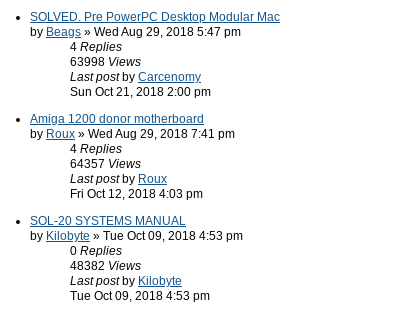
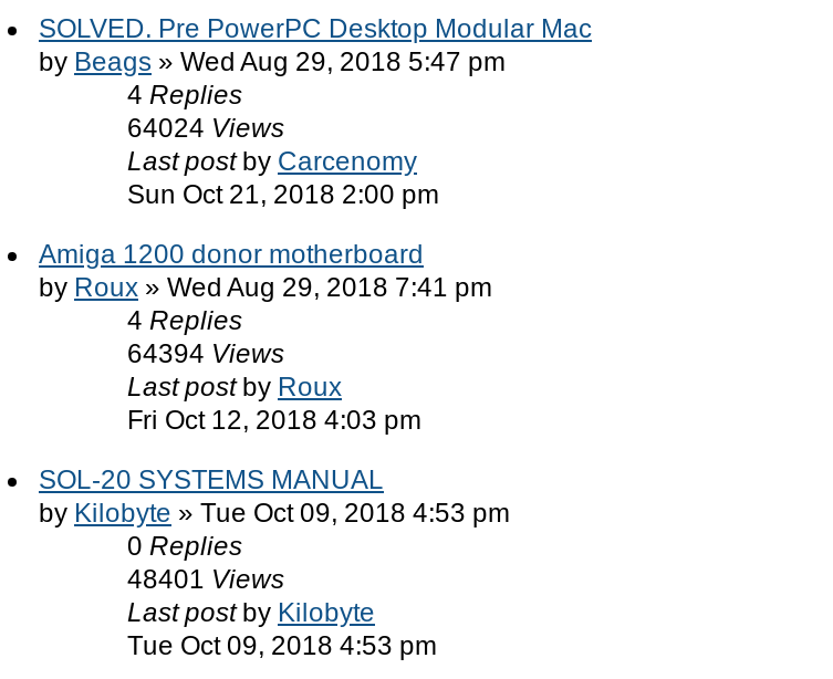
[70,55,141,69] 63998 Views -> [127,113,284,144] 64024 Views
[70,157,141,171] 64357 Views -> [127,338,284,369] 64394 Views
[70,259,141,273] 48382 Views -> [127,564,284,595] 48401 Views

